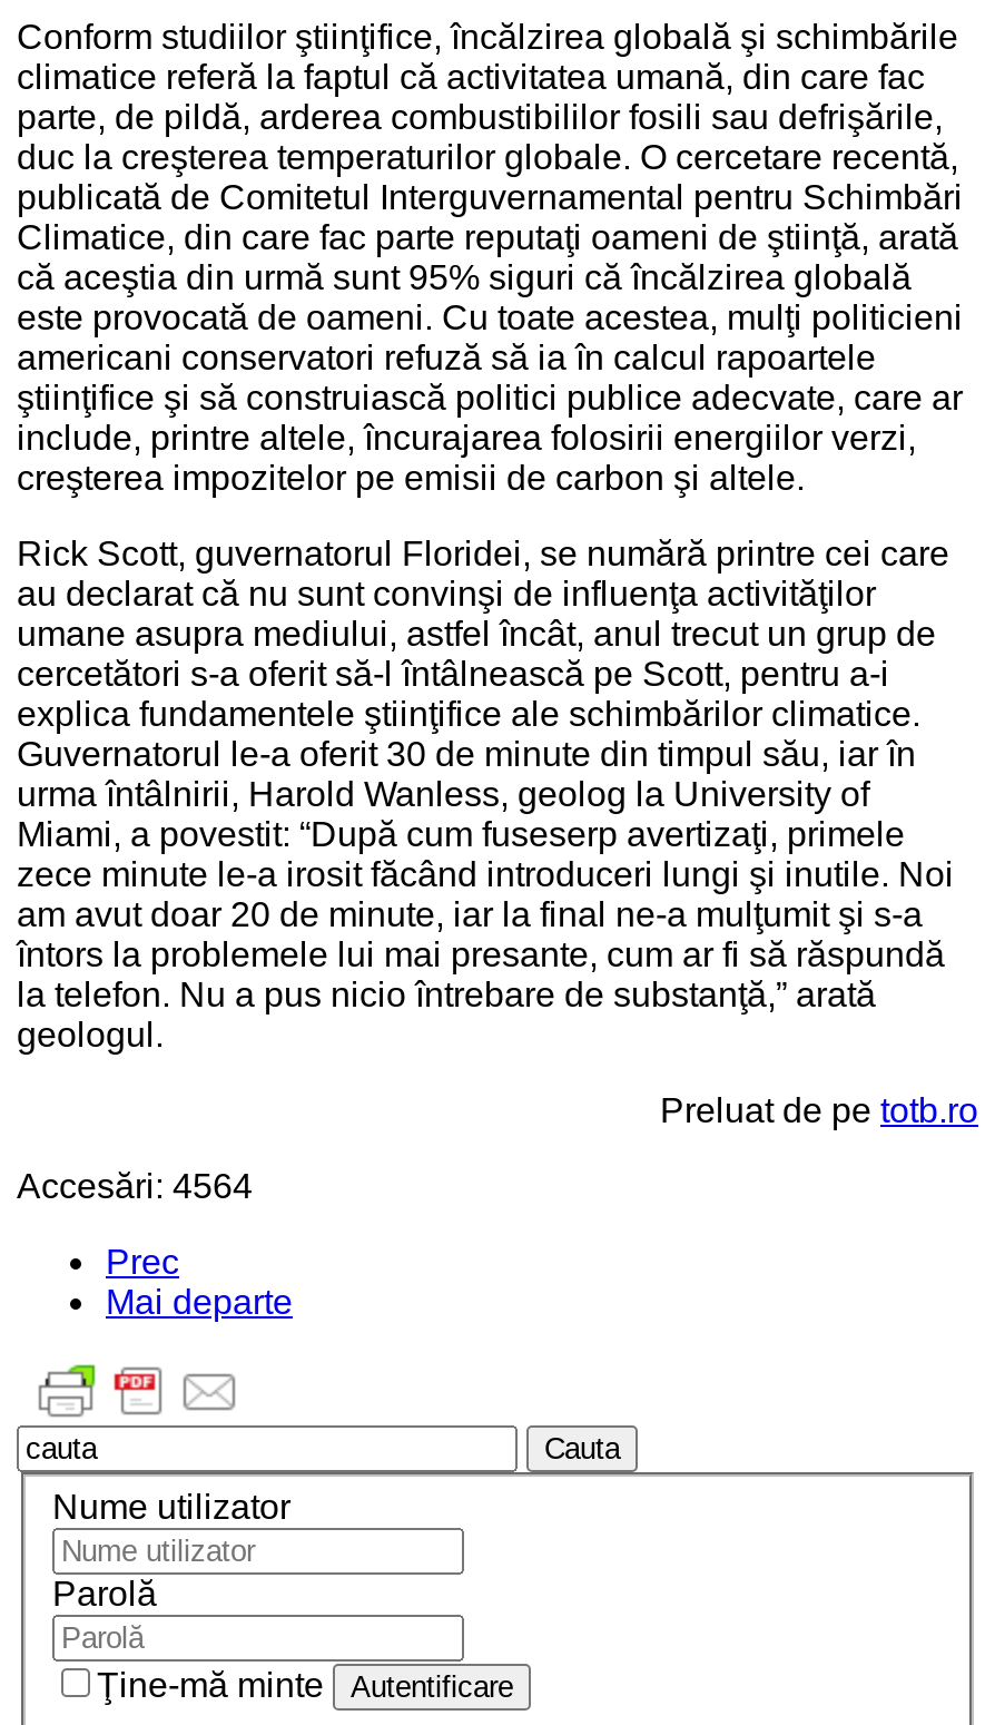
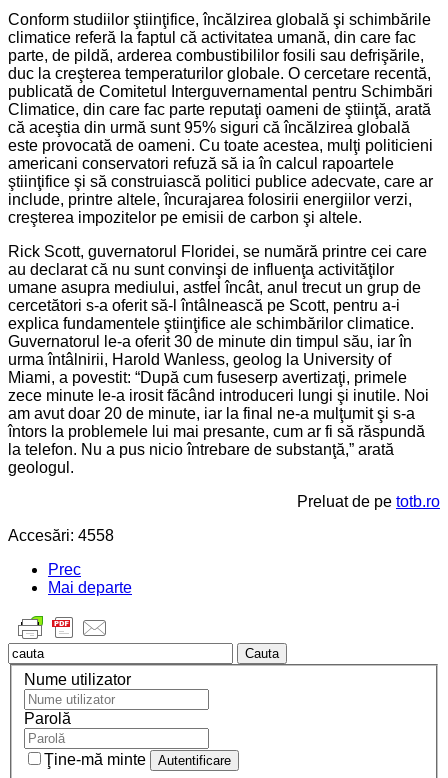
[17,1167,253,1205] Accesări: 4564 -> [8,527,114,544] Accesări: 4558

